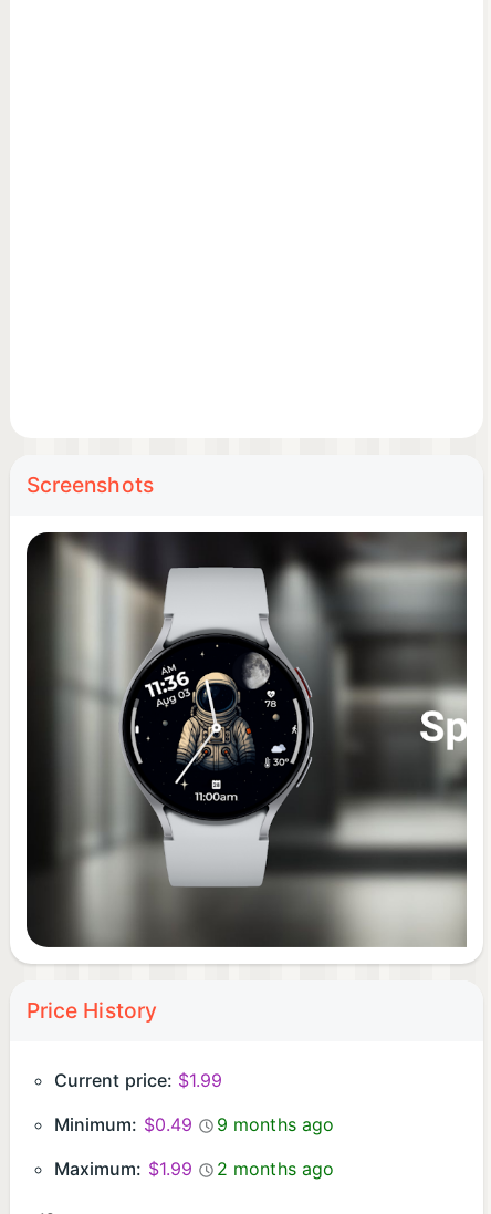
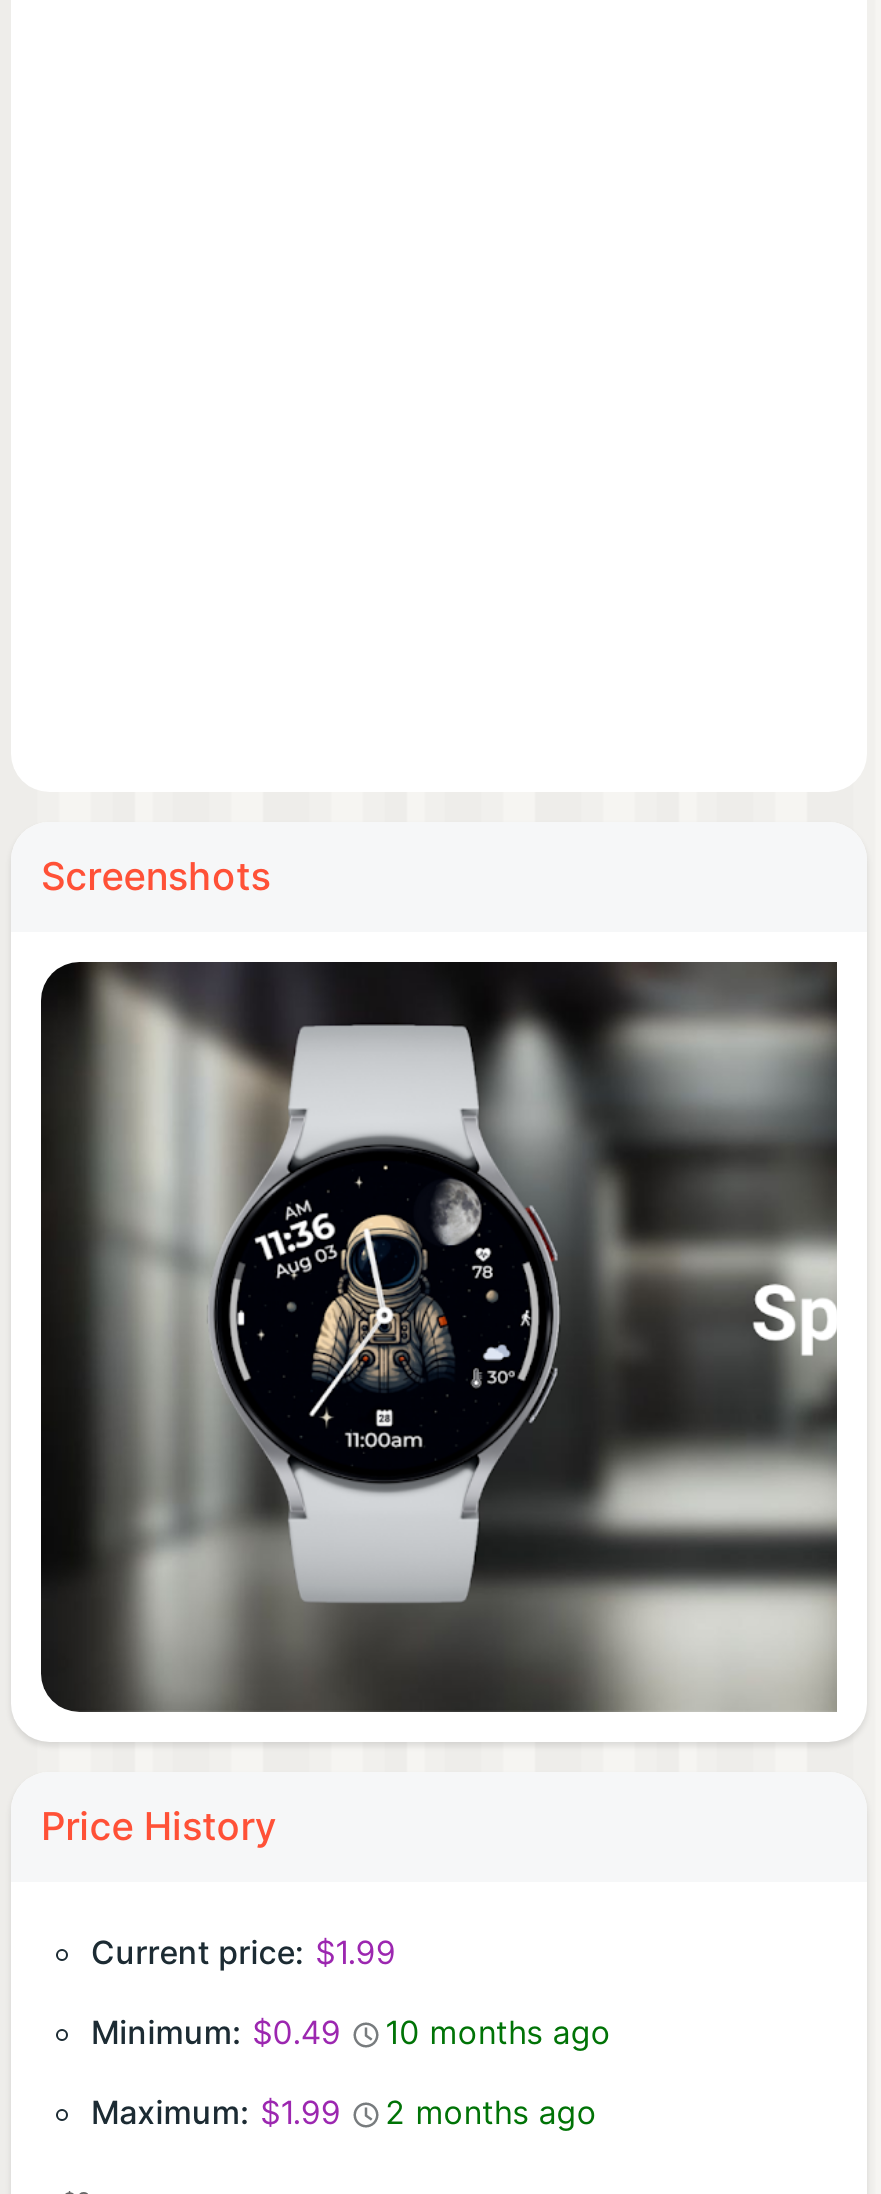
[70,1113,334,1135] Minimum: $0.49 9 months ago -> [119,2012,611,2052] Minimum: $0.49 10 months ago

